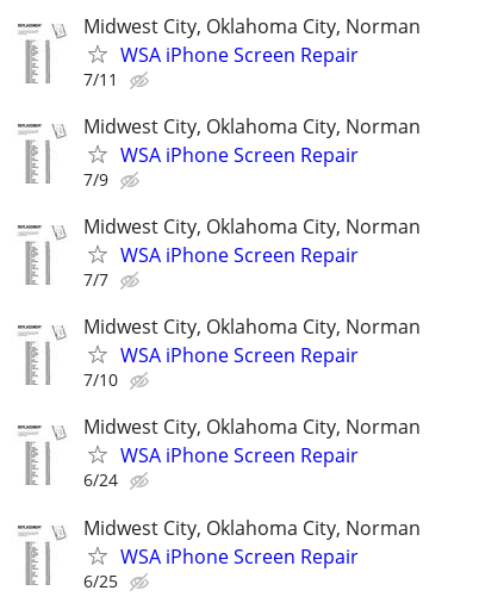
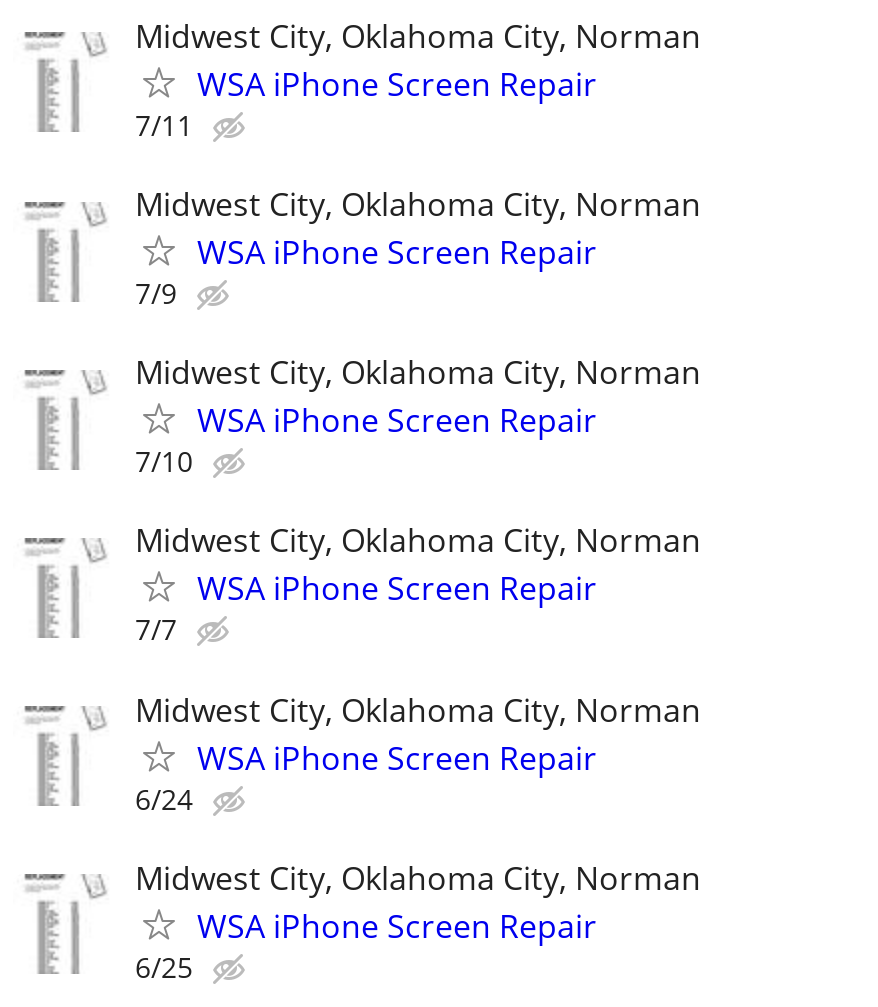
[83,268,108,291] 7/7 -> [135,442,193,480] 7/10
[83,368,118,391] 7/10 -> [135,610,177,648] 7/7

